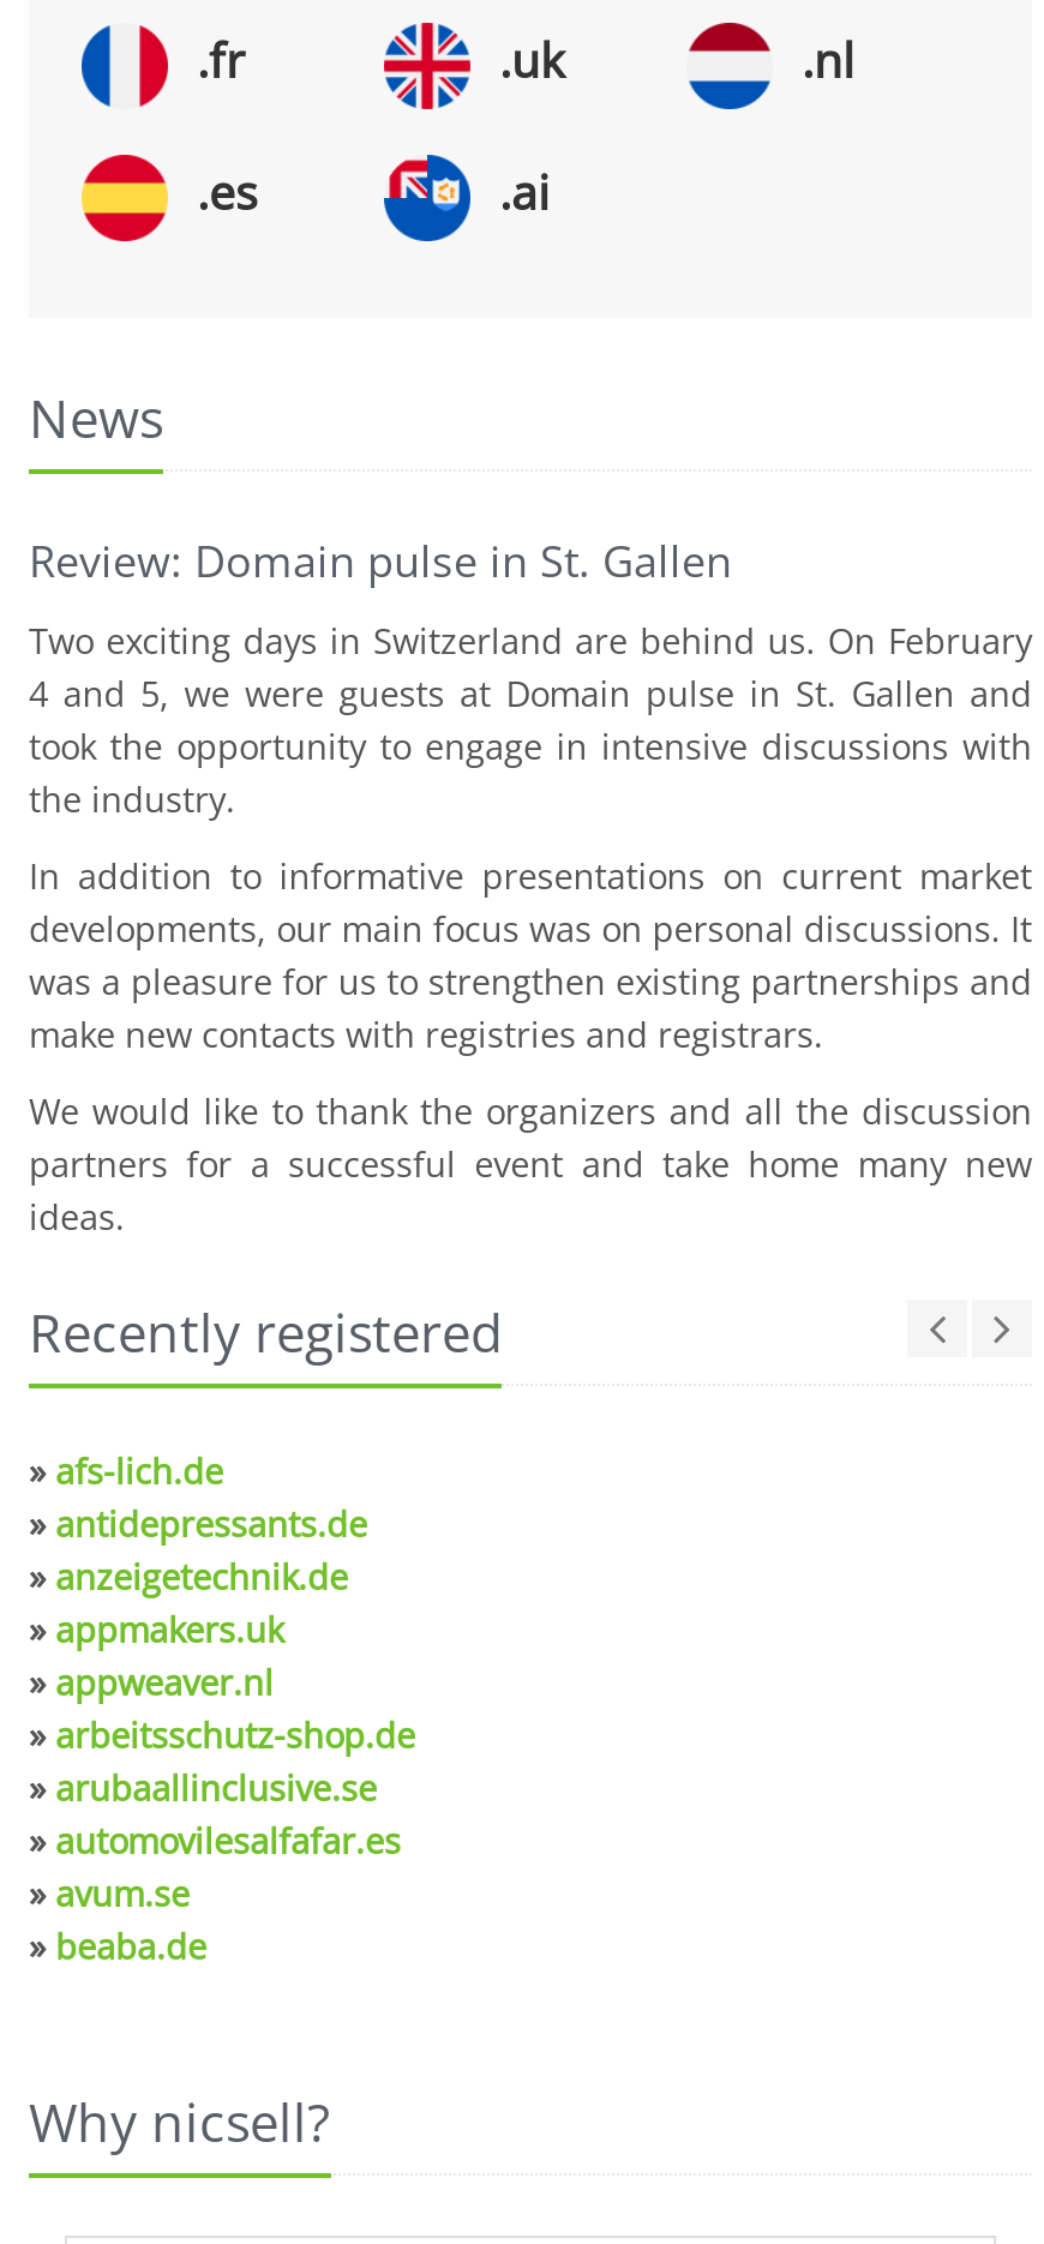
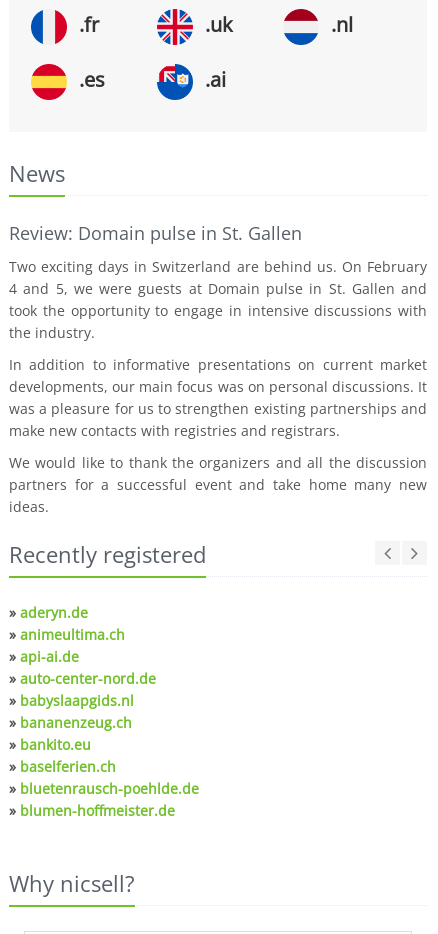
[29,1449,415,1970] » afs-lich.de | » antidepressants.de | » anzeigetechnik.de | » appmakers.uk | » appweaver.nl | » arbeitsschutz-shop.de | » arubaallinclusive.se | » automovilesalfafar.es | » avum.se | » beaba.de -> [9,603,199,820] » aderyn.de | » animeultima.ch | » api-ai.de | » auto-center-nord.de | » babyslaapgids.nl | » bananenzeug.ch | » bankito.eu | » baselferien.ch | » bluetenrausch-poehlde.de | » blumen-hoffmeister.de

